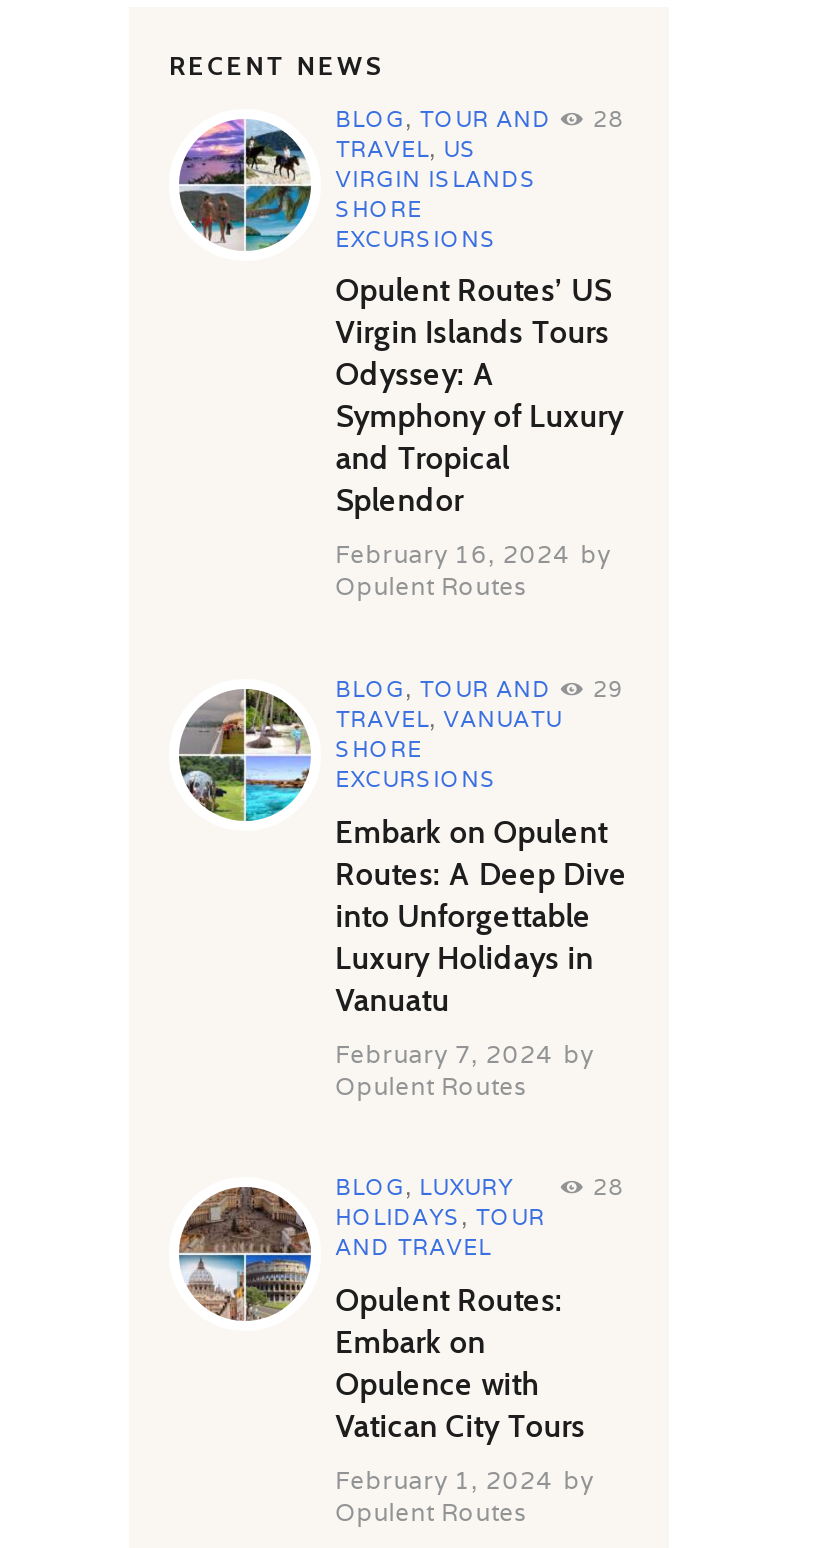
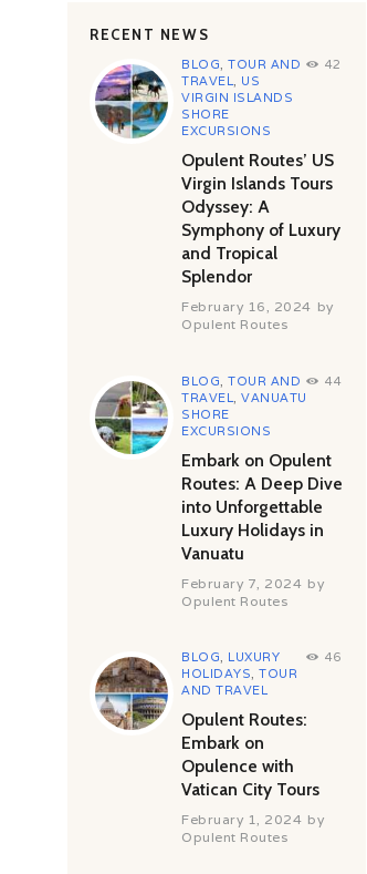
[335,104,623,132] BLOG, TOUR AND 28 -> [182,57,341,72] BLOG, TOUR AND 42
[335,675,623,703] BLOG, TOUR AND 29 -> [182,373,341,389] BLOG, TOUR AND 44
[593,1173,623,1201] 28 -> [324,649,341,665] 46

